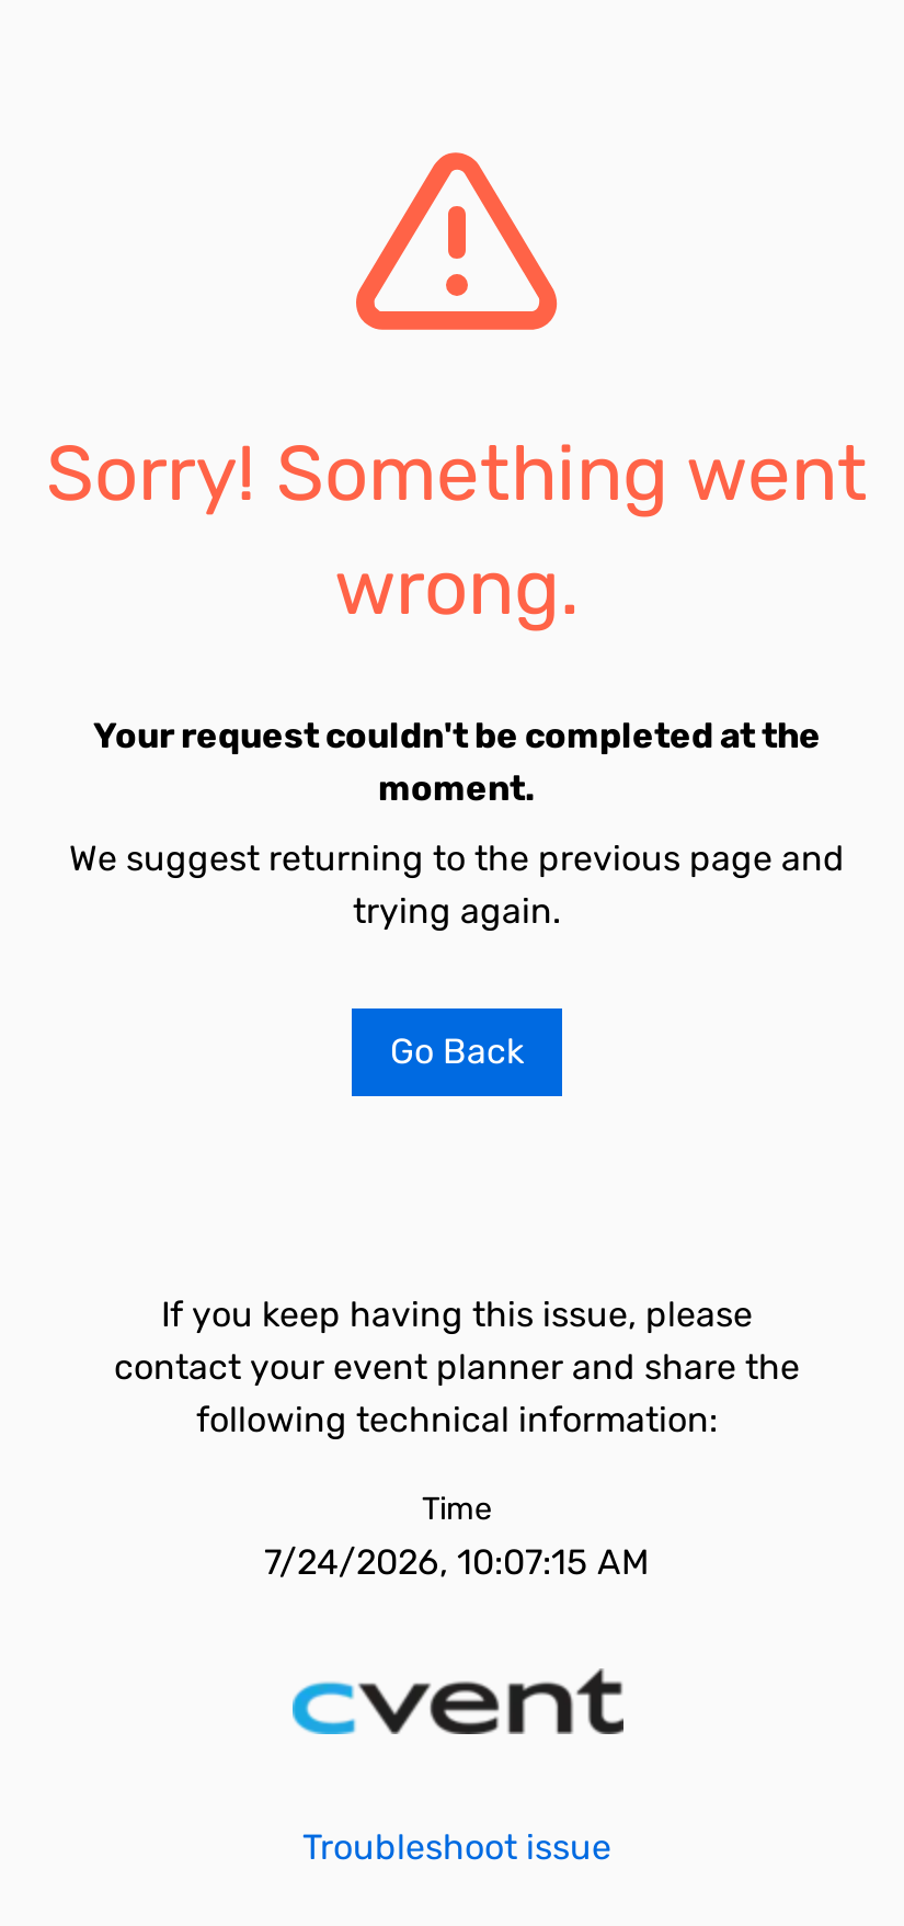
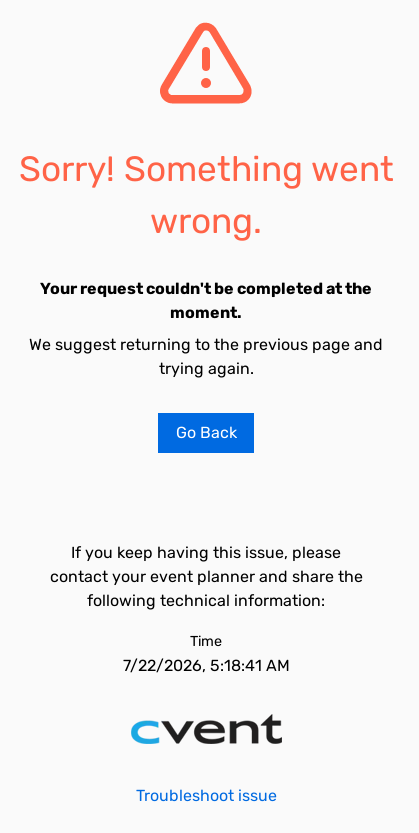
[264,1541,650,1583] 7/24/2026, 10:07:15 AM -> [122,656,289,675] 7/22/2026, 5:18:41 AM

